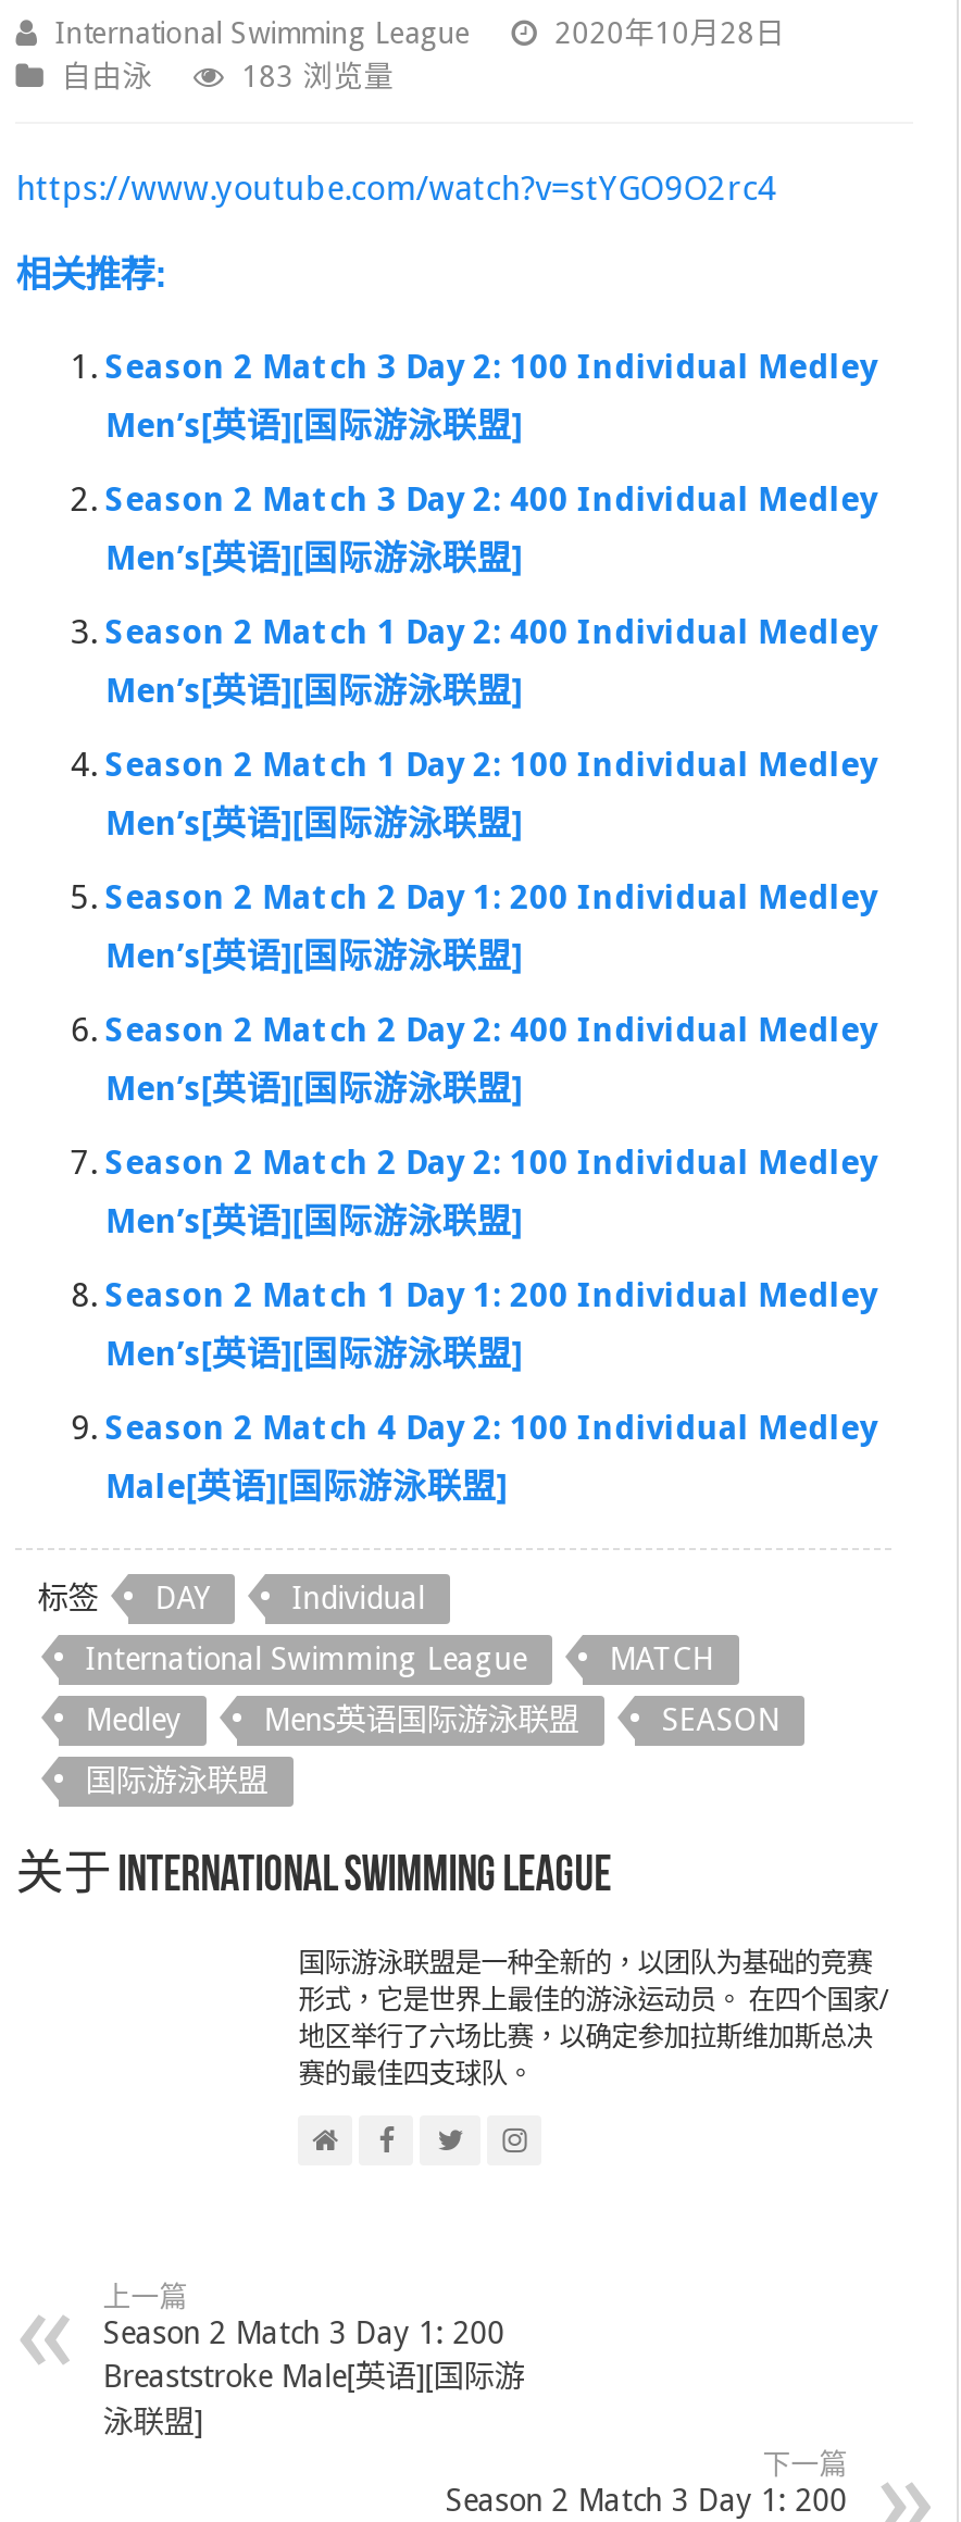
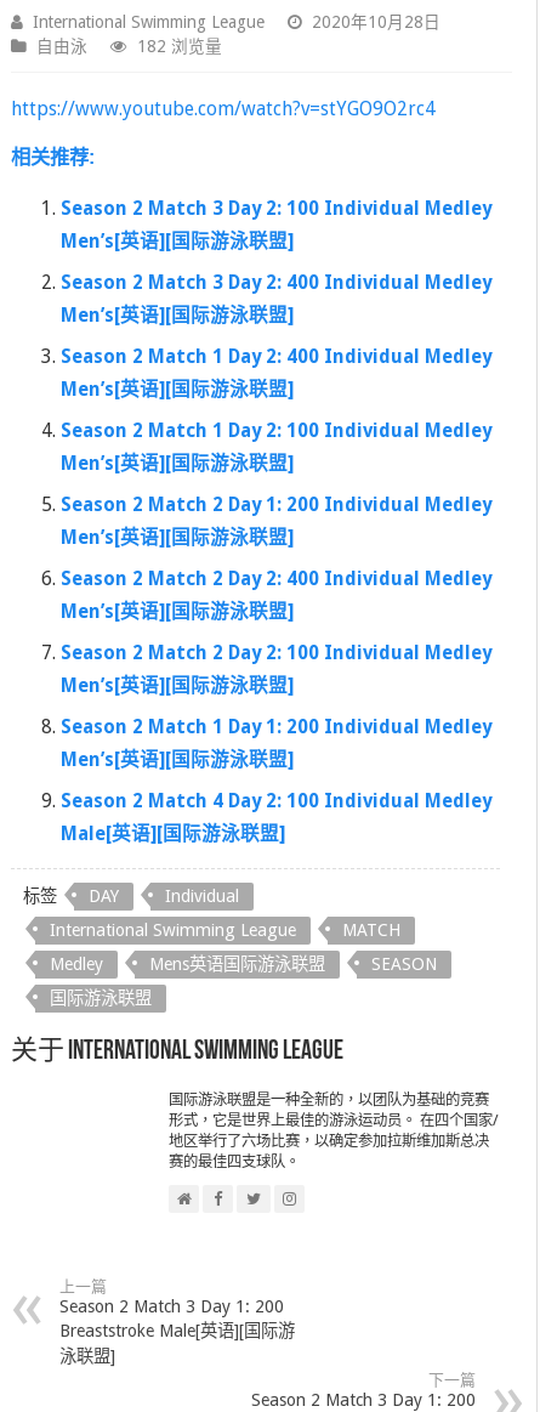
[242,58,394,93] 183 浏览量 -> [137,36,222,56] 182 浏览量

